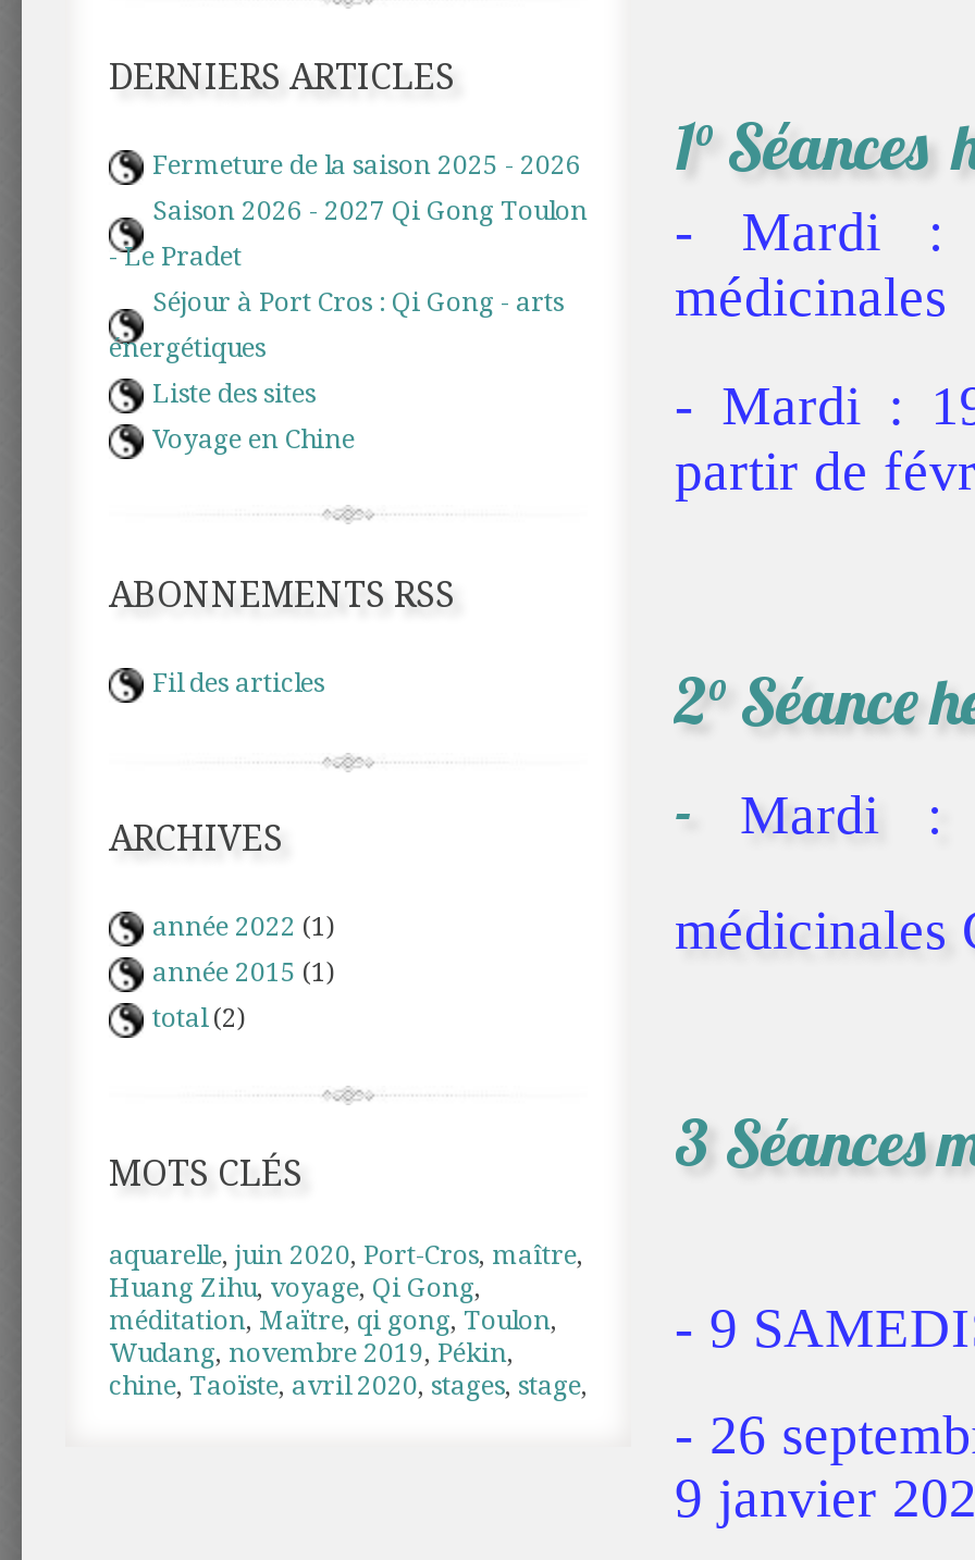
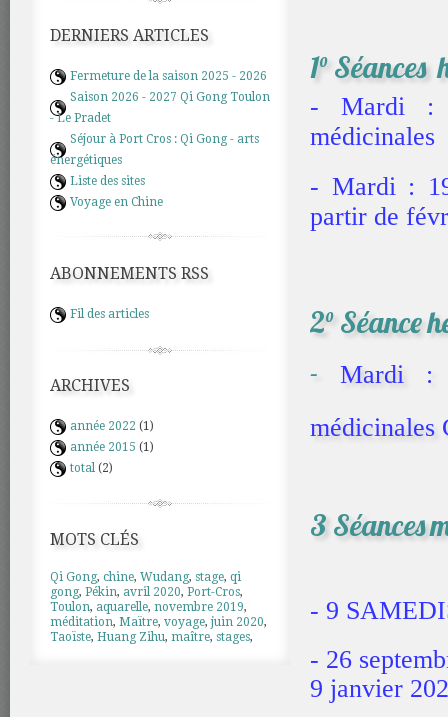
[109,1240,588,1401] aquarelle, juin 2020, Port-Cros, maître, | Huang Zihu, voyage, Qi Gong, | méditation, Maïtre, qi gong, Toulon, | Wudang, novembre 2019, Pékin, | chine, Taoïste, avril 2020, stages, stage, -> [50,570,267,644] Qi Gong, chine, Wudang, stage, qi | gong, Pékin, avril 2020, Port-Cros, | Toulon, aquarelle, novembre 2019, | méditation, Maïtre, voyage, juin 2020, | Taoïste, Huang Zihu, maître, stages,

